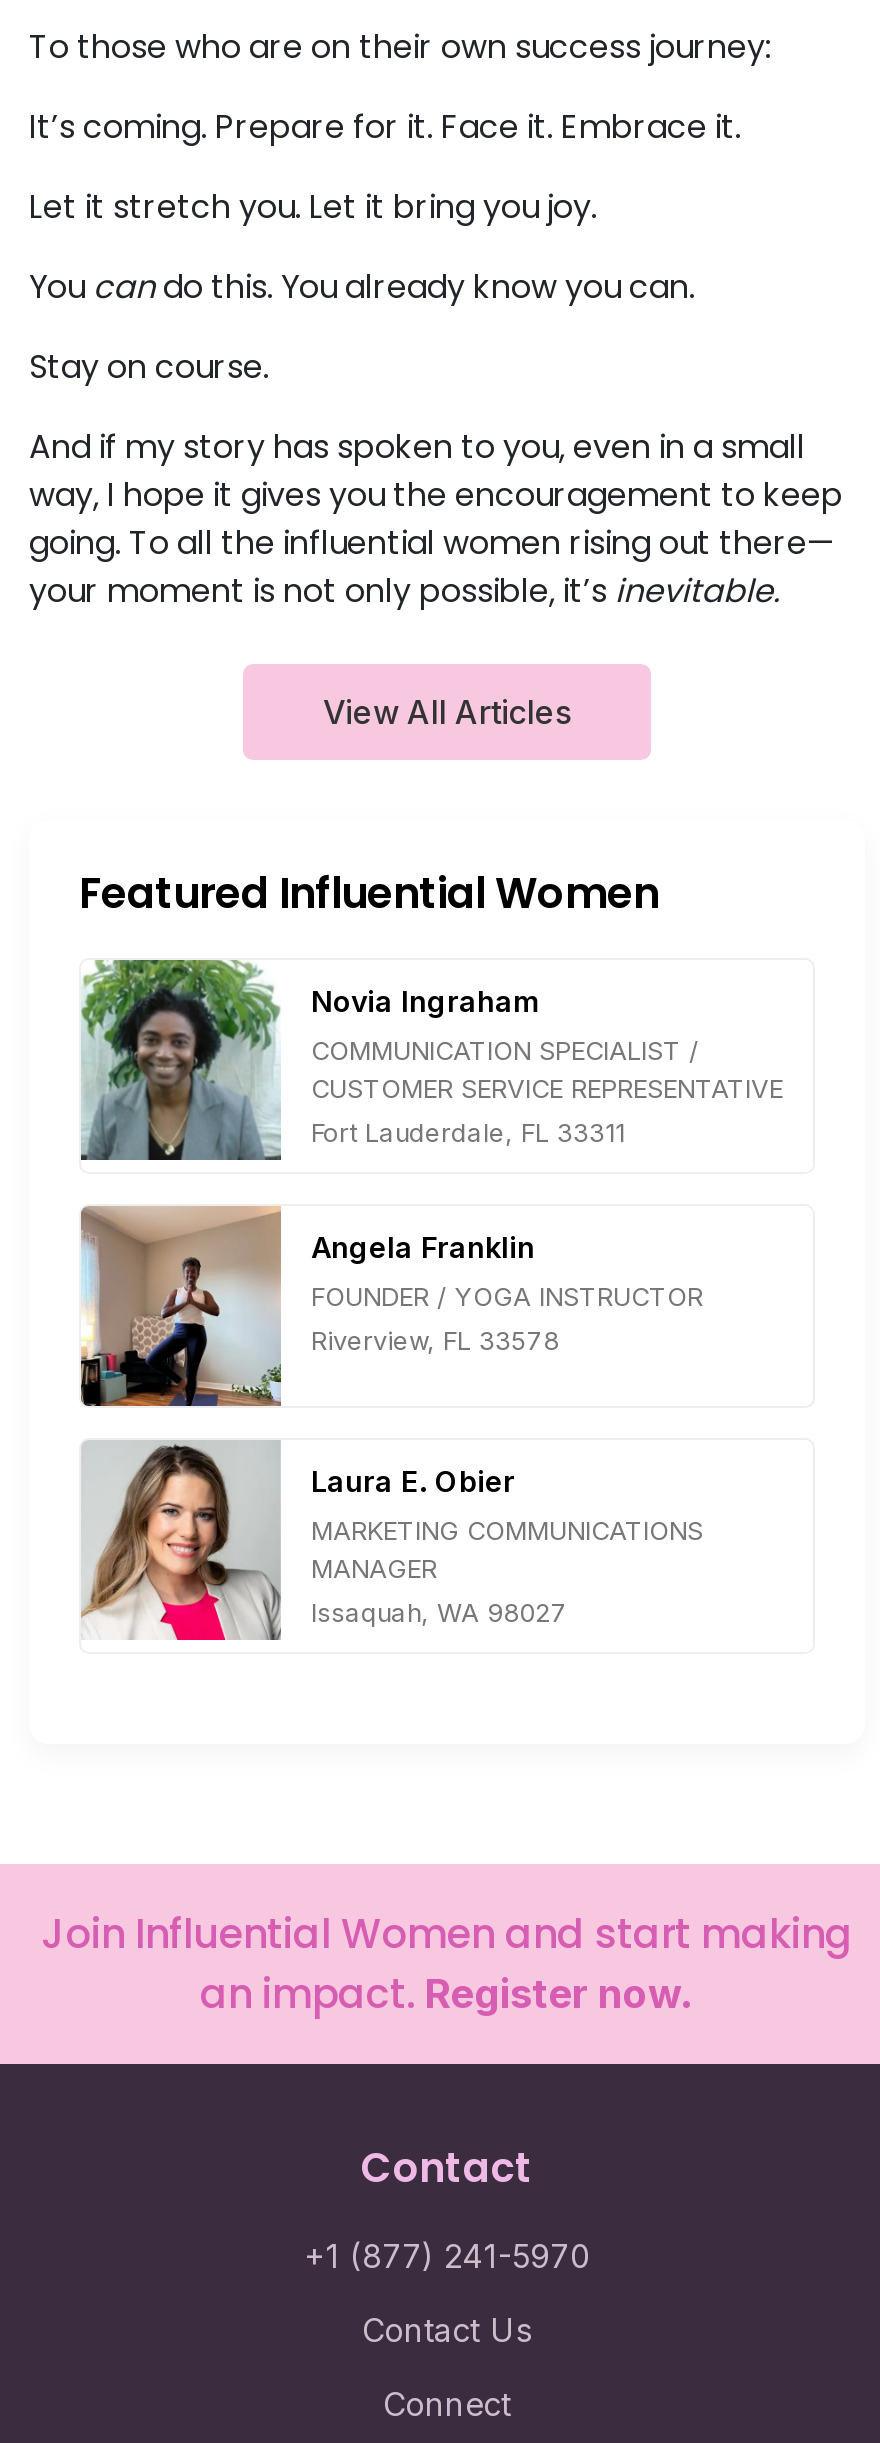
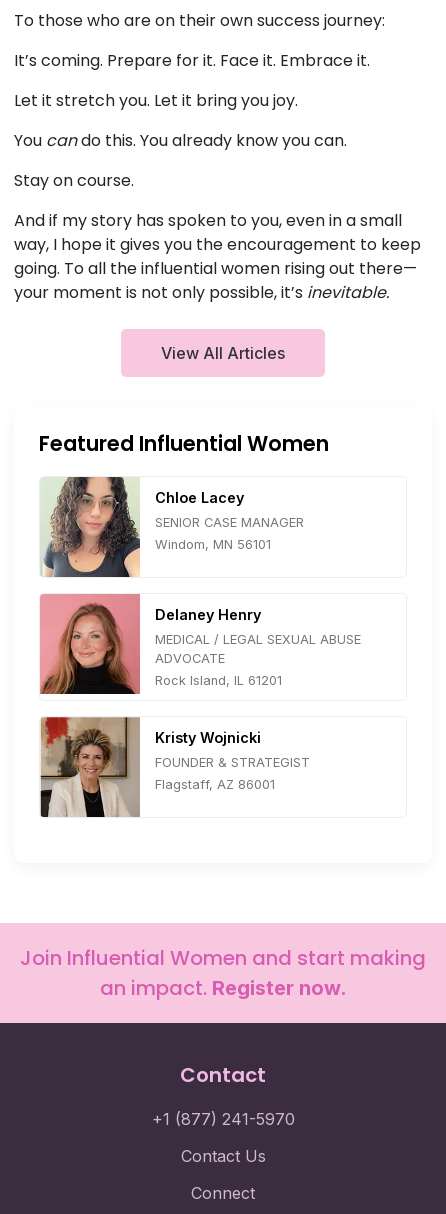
[79,958,541,1162] [image] | Novia Ingraham -> [41,476,244,578] [image] | Chloe Lacey
[311,1037,783,1105] COMMUNICATION SPECIALIST / | CUSTOMER SERVICE REPRESENTATIVE -> [155,515,304,530] SENIOR CASE MANAGER
[311,1119,625,1149] Fort Lauderdale, FL 33311 -> [155,537,271,552] Windom, MN 56101
[79,1206,535,1408] [image] | Angela Franklin -> [39,594,261,695] [image] | Delaney Henry
[311,1283,703,1313] FOUNDER / YOGA INSTRUCTOR -> [155,632,361,666] MEDICAL / LEGAL SEXUAL ABUSE | ADVOCATE
[311,1327,559,1357] Riverview, FL 33578 -> [155,673,282,688] Rock Island, IL 61201
[81,1440,515,1642] [image] | Laura E. Obier -> [40,717,261,818] [image] | Kristy Wojnicki
[311,1517,703,1585] MARKETING COMMUNICATIONS | MANAGER -> [155,755,310,770] FOUNDER & STRATEGIST
[311,1599,567,1629] Issaquah, WA 98027 -> [155,777,275,792] Flagstaff, AZ 86001

